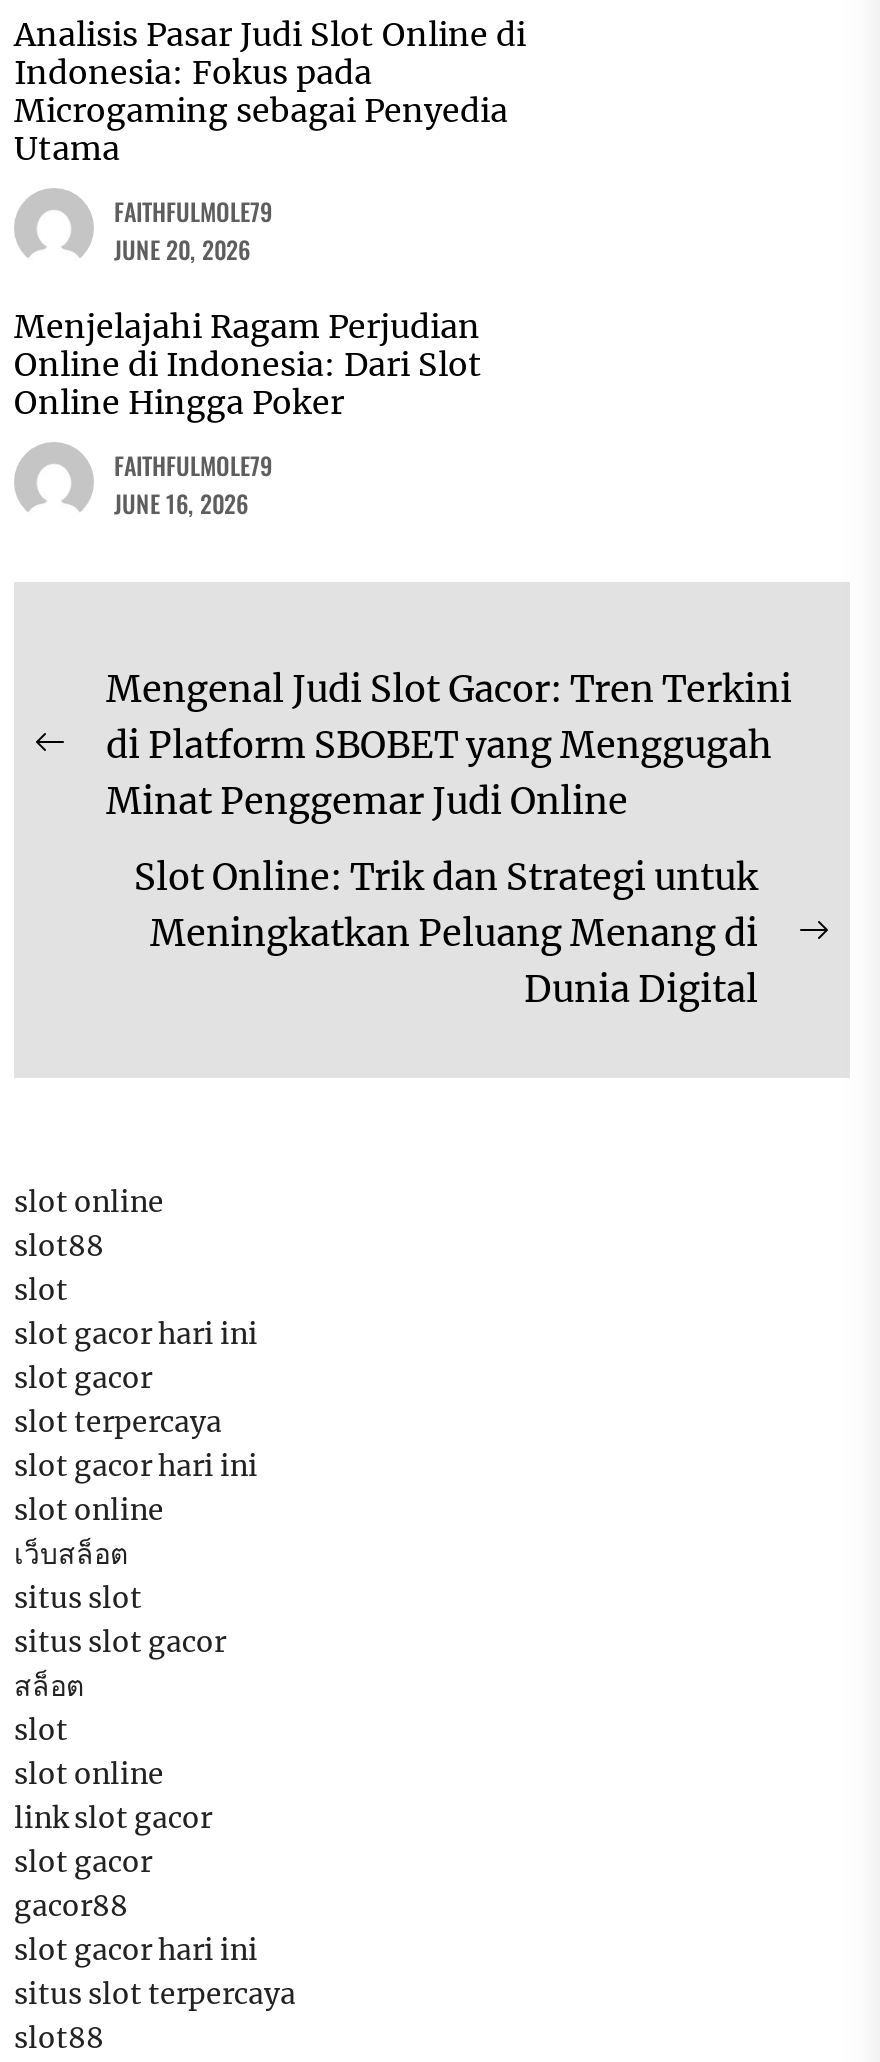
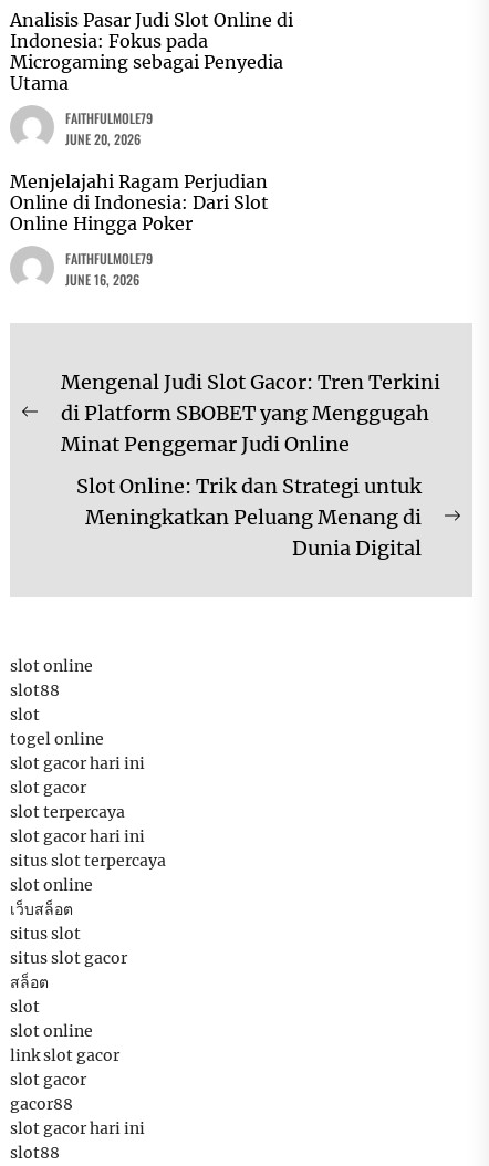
none -> [10,729,104,749] togel online
moved [14,1493,258,1969] -> [10,875,145,1139]: slot online | เว็บสล็อต | situs slot | ... | gacor88 | slot gacor hari ini
moved [14,1977,296,2013] -> [10,851,166,871]: situs slot terpercaya

